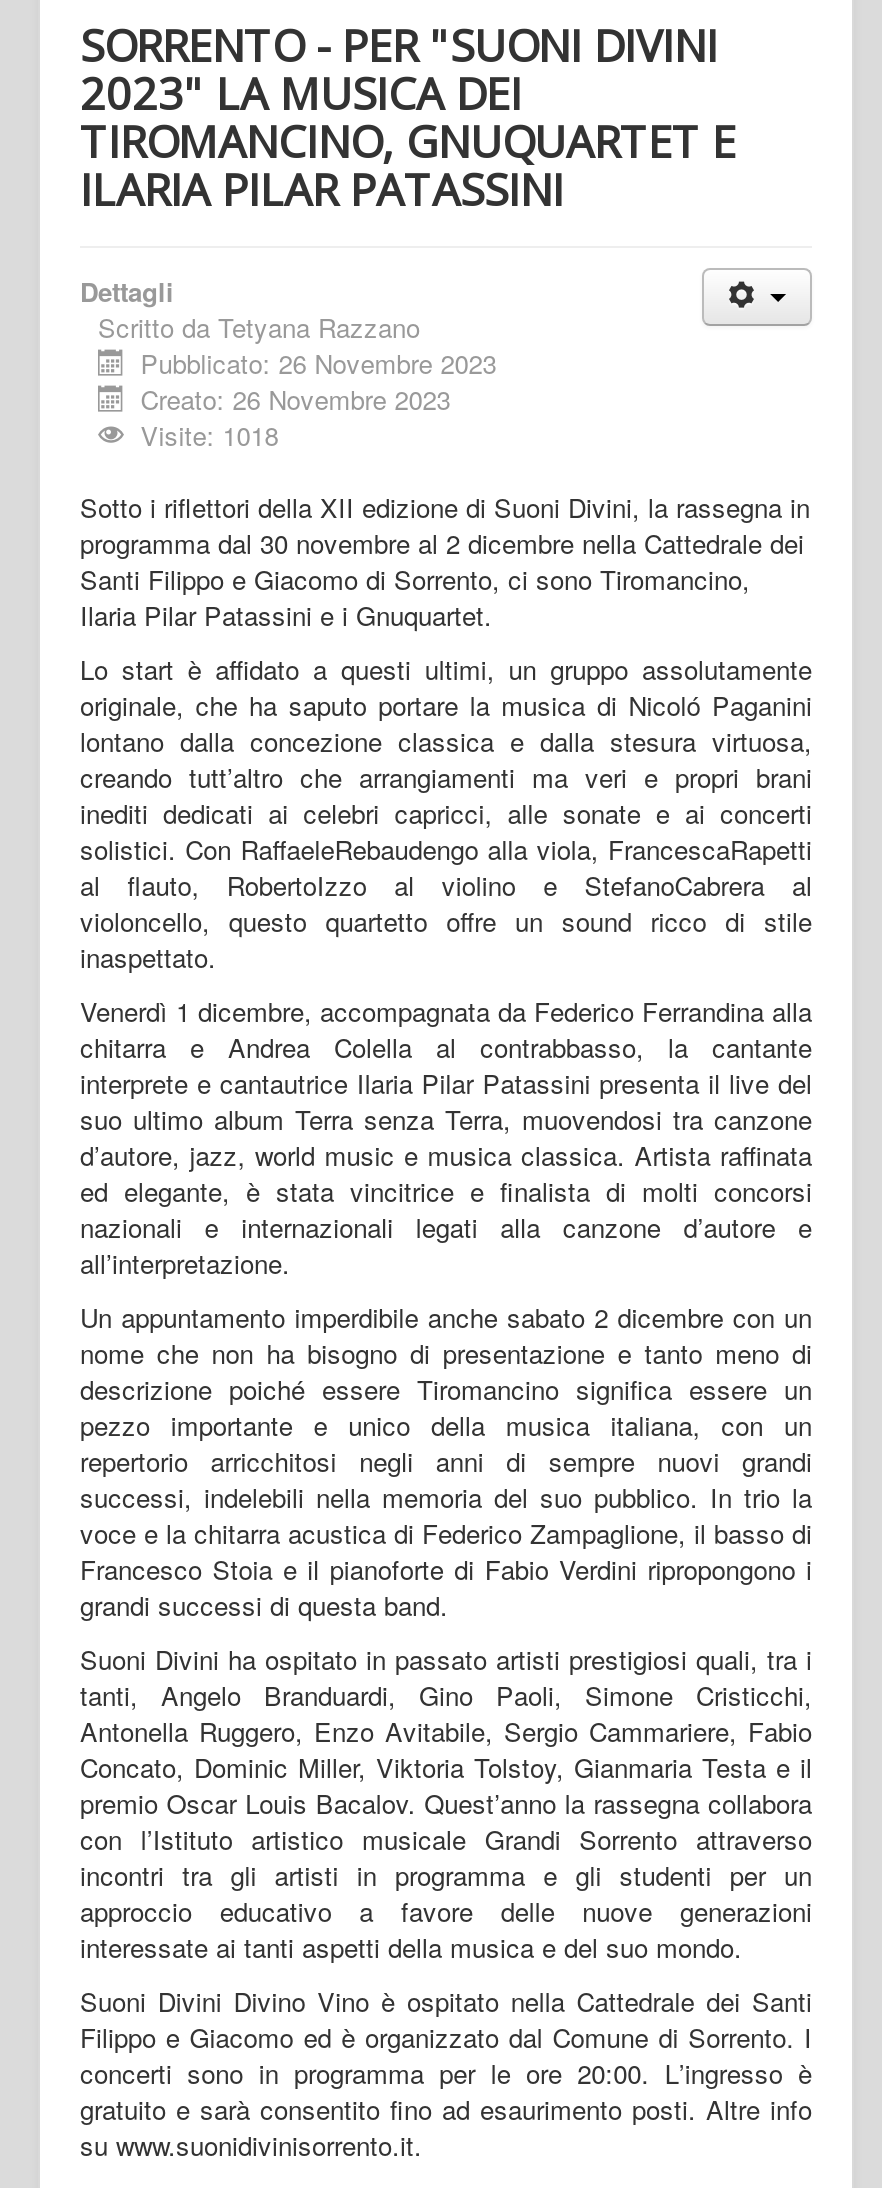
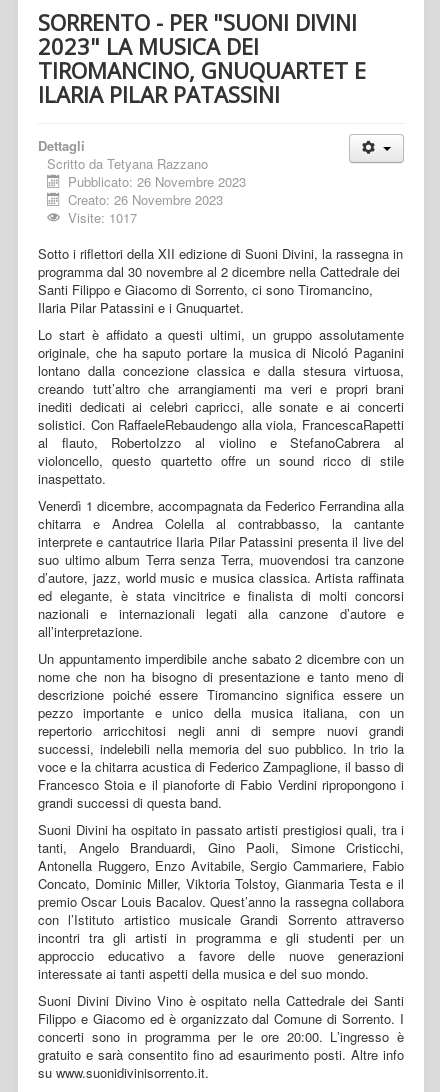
[140,416,278,454] Visite: 1018 -> [68,208,137,227] Visite: 1017

